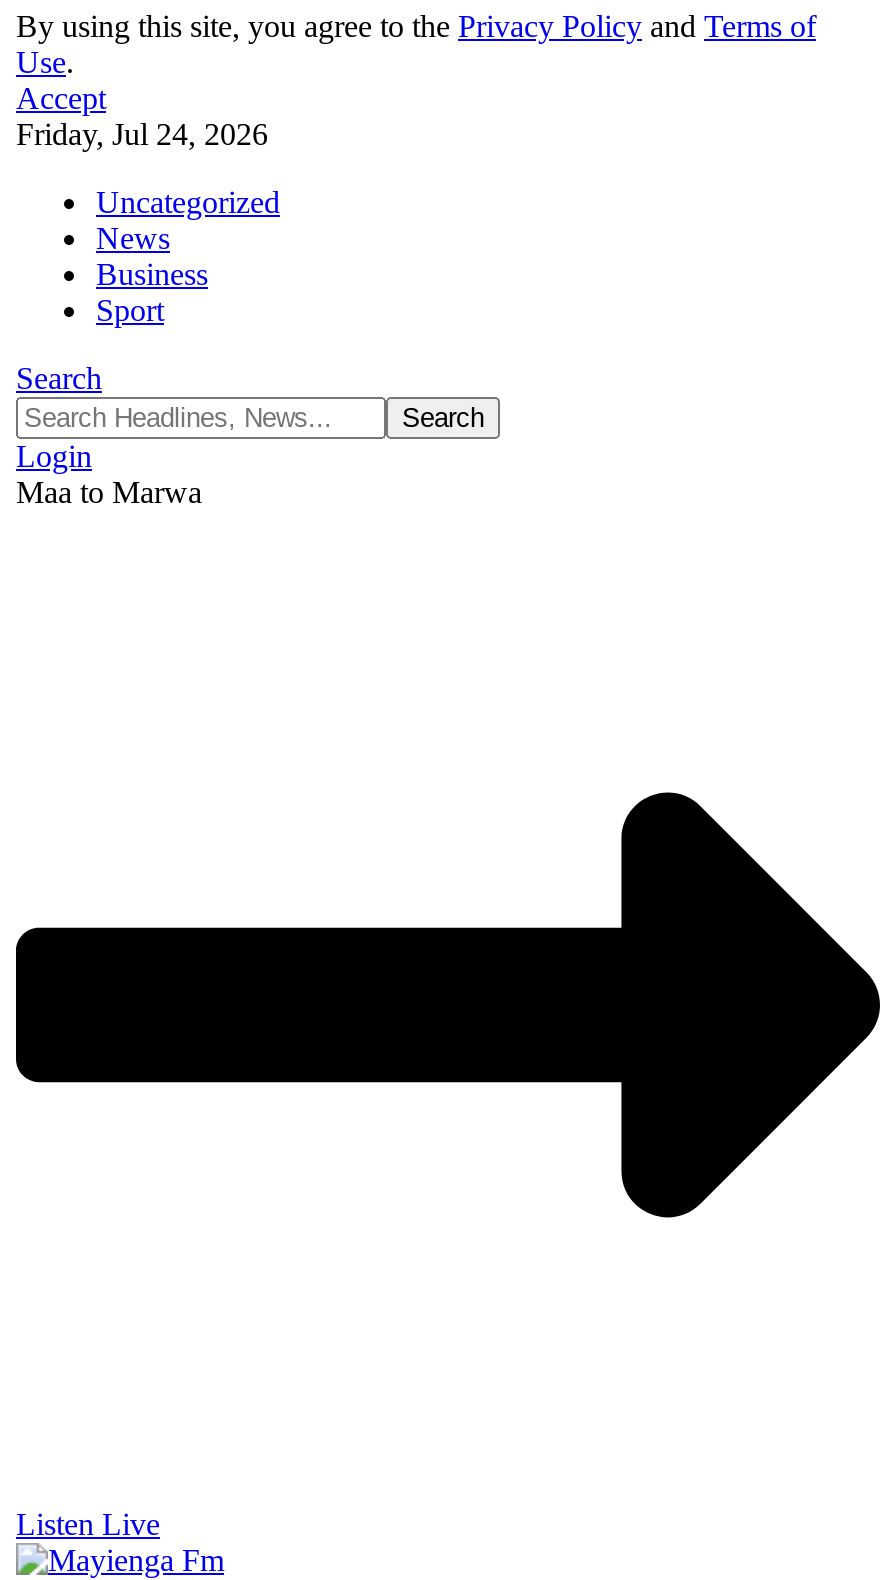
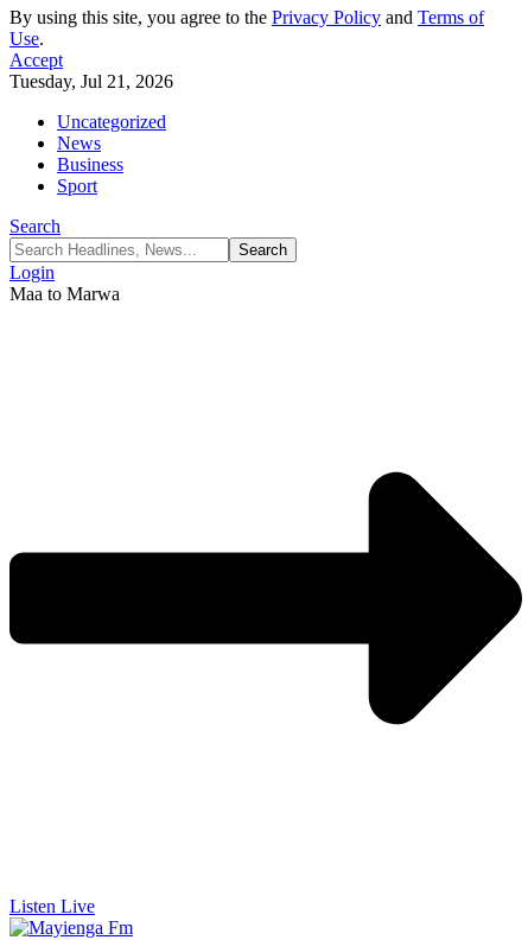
[16,117,268,151] Friday, Jul 24, 2026 -> [9,71,173,91] Tuesday, Jul 21, 2026

